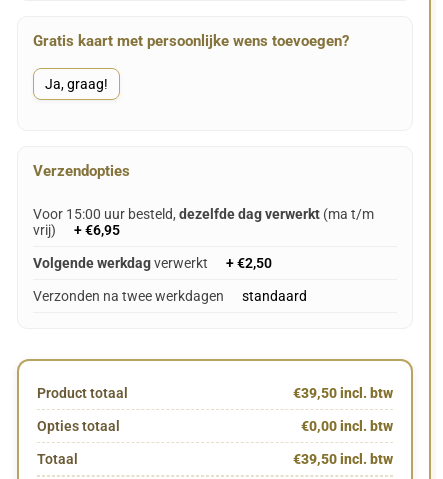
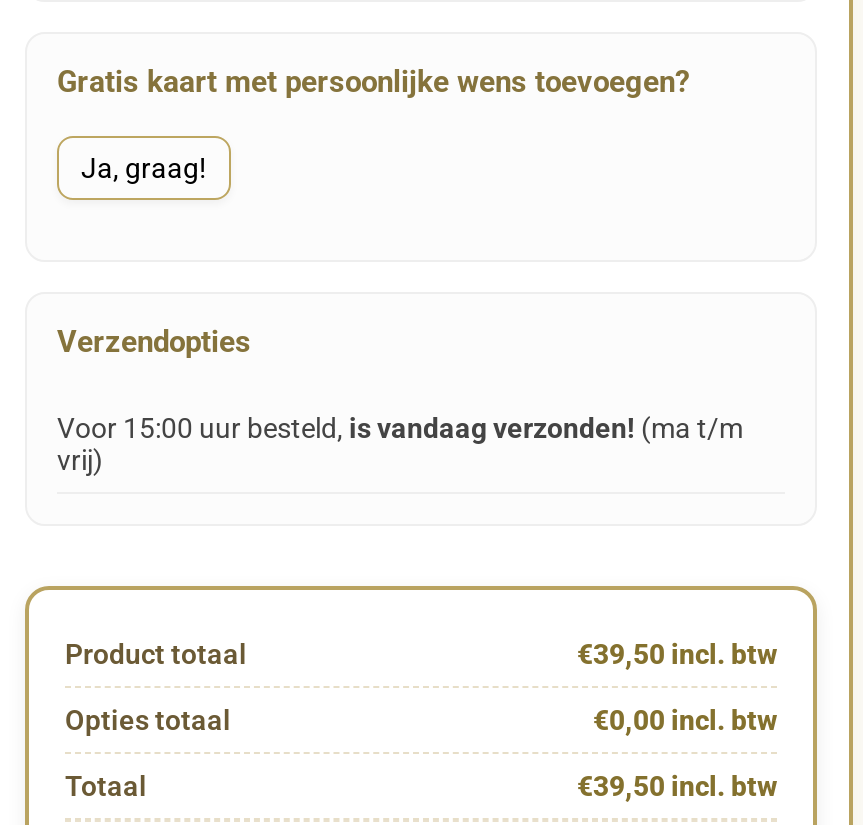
[33,206,374,222] Voor 15:00 uur besteld, dezelfde dag verwerkt (ma t/m -> [57,412,743,444] Voor 15:00 uur besteld, is vandaag verzonden! (ma t/m
[33,222,307,304] + €6,95 | Volgende werkdag verwerkt | + €2,50 | Verzonden na twee werkdagen | standaard -> none

